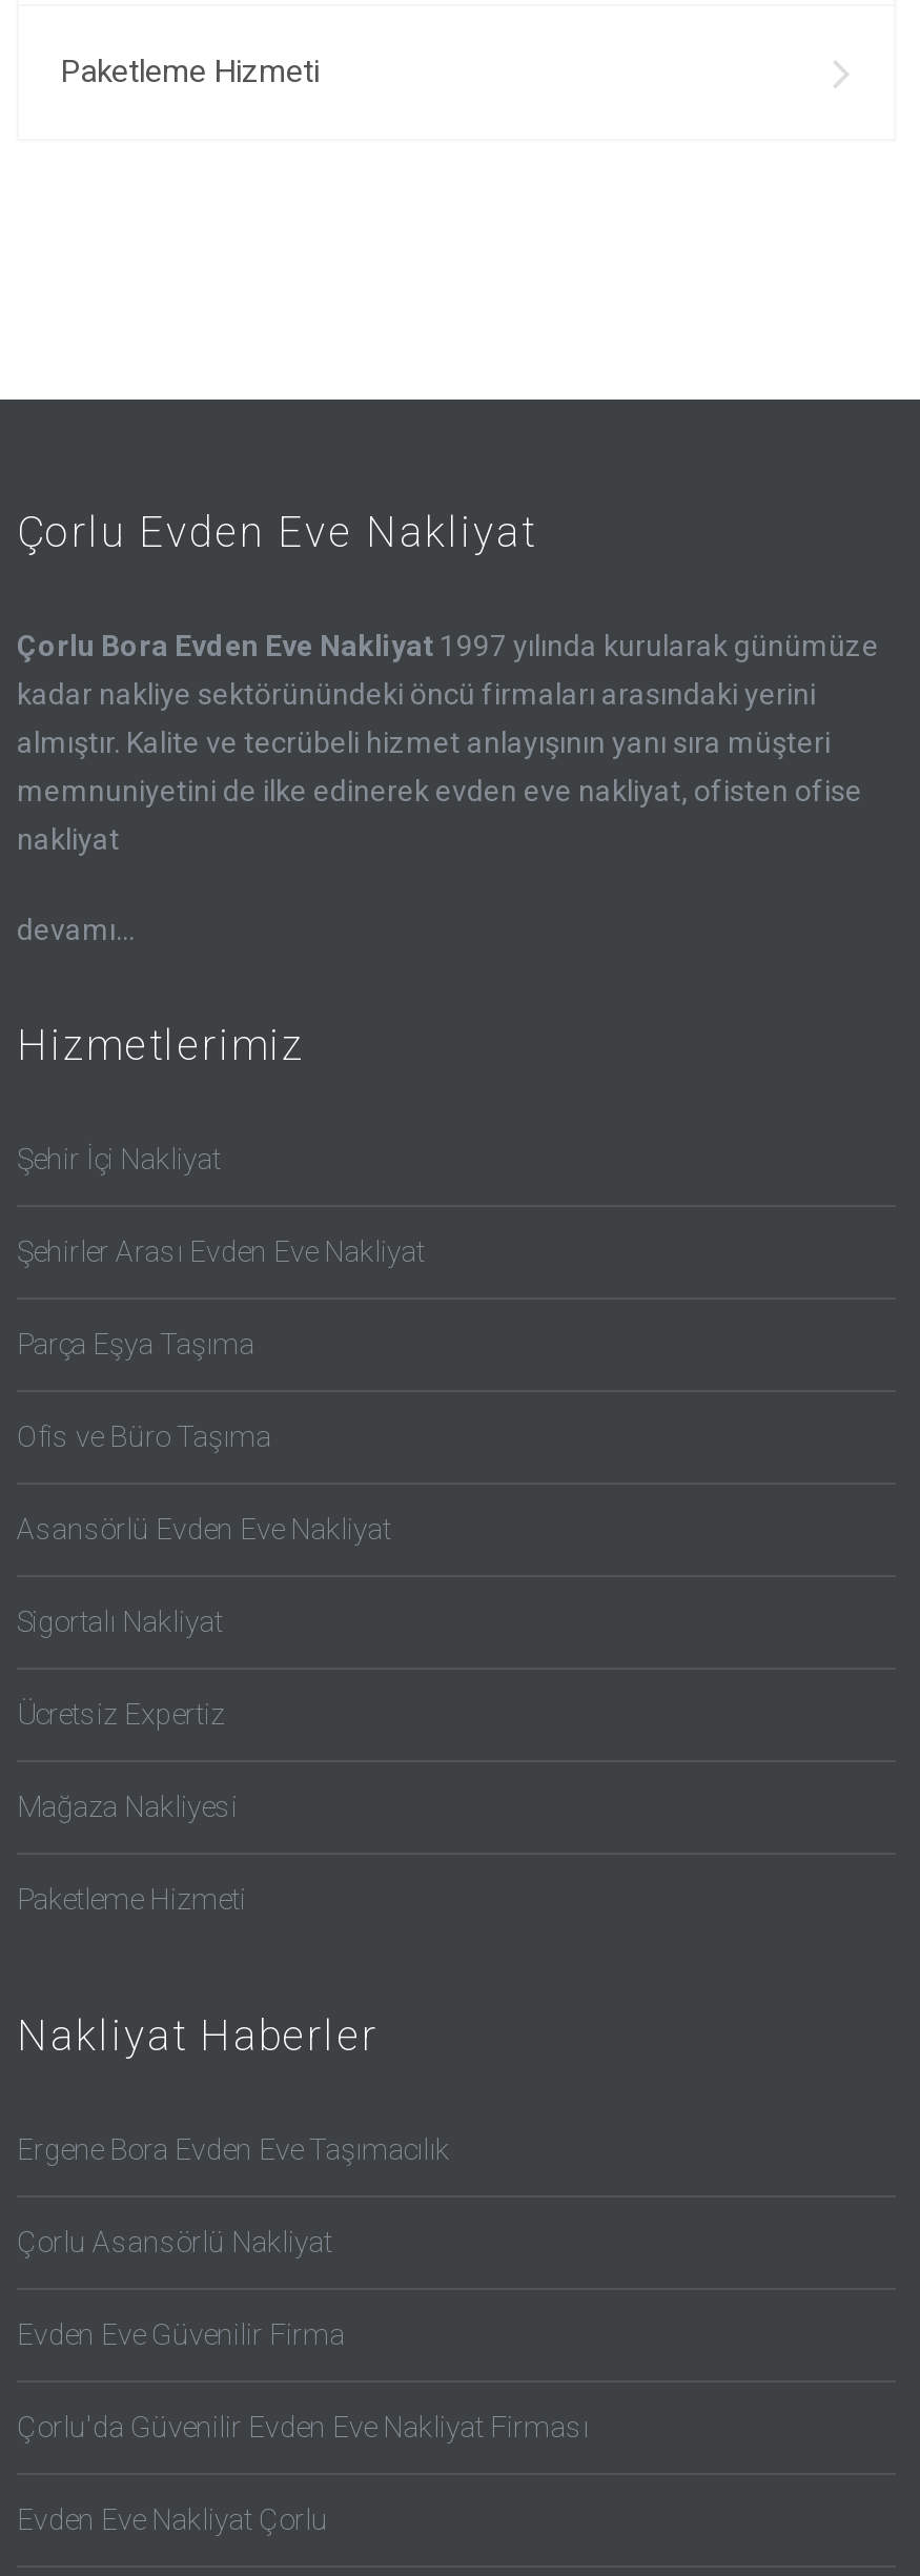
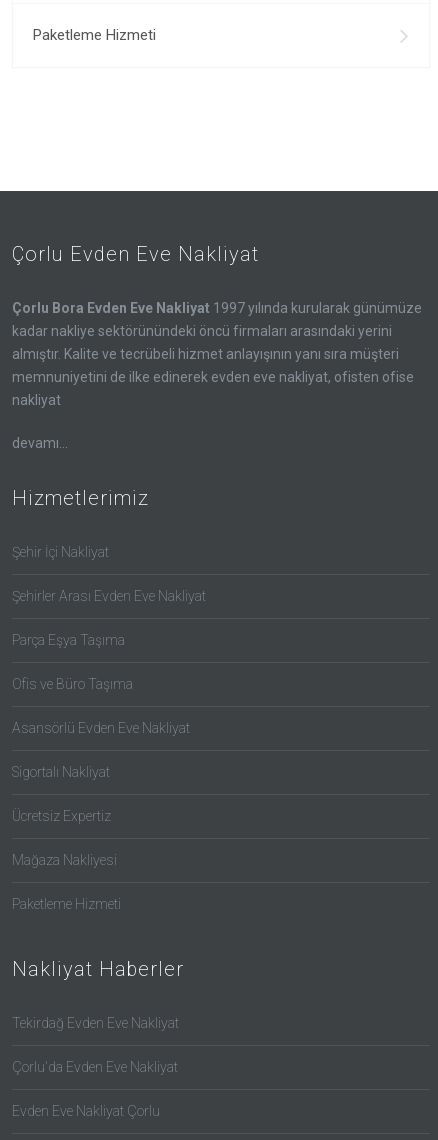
[17,2132,589,2444] Ergene Bora Evden Eve Taşımacılık | Çorlu Asansörlü Nakliyat | Evden Eve Güvenilir Firma | Çorlu'da Güvenilir Evden Eve Nakliyat Firması -> [12,1015,179,1075] Tekirdağ Evden Eve Nakliyat | Çorlu'da Evden Eve Nakliyat

